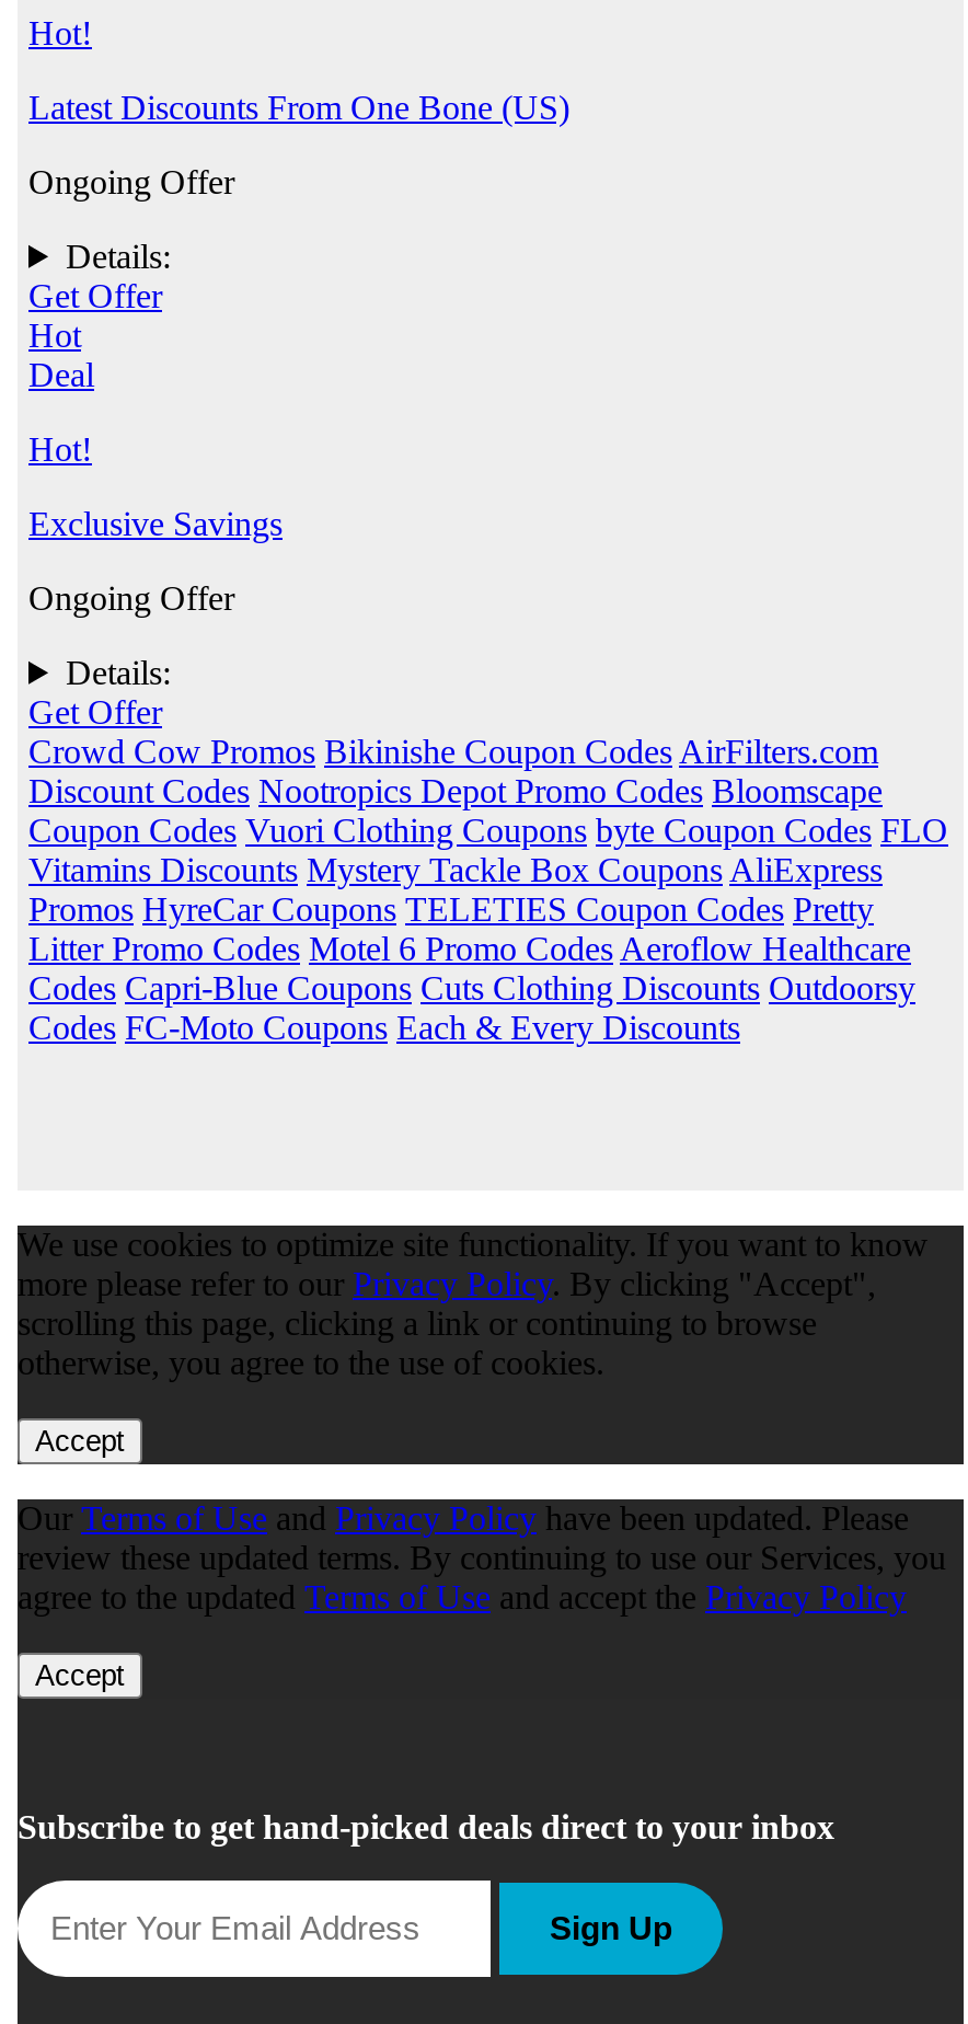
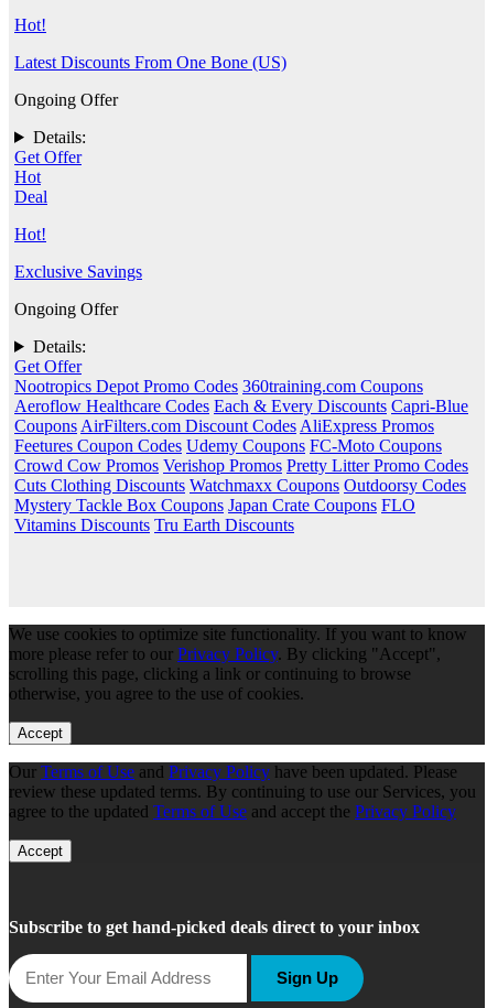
[28,732,948,1046] Crowd Cow Promos Bikinishe Coupon Codes AirFilters.com | Discount Codes Nootropics Depot Promo Codes Bloomscape | Coupon Codes Vuori Clothing Coupons byte Coupon Codes FLO | Vitamins Discounts Mystery Tackle Box Coupons AliExpress | Promos HyreCar Coupons TELETIES Coupon Codes Pretty | Litter Promo Codes Motel 6 Promo Codes Aeroflow Healthcare | Codes Capri-Blue Coupons Cuts Clothing Discounts Outdoorsy | Codes FC-Moto Coupons Each & Every Discounts -> [14,377,468,534] Nootropics Depot Promo Codes 360training.com Coupons | Aeroflow Healthcare Codes Each & Every Discounts Capri-Blue | Coupons AirFilters.com Discount Codes AliExpress Promos | Feetures Coupon Codes Udemy Coupons FC-Moto Coupons | Crowd Cow Promos Verishop Promos Pretty Litter Promo Codes | Cuts Clothing Discounts Watchmaxx Coupons Outdoorsy Codes | Mystery Tackle Box Coupons Japan Crate Coupons FLO | Vitamins Discounts Tru Earth Discounts

